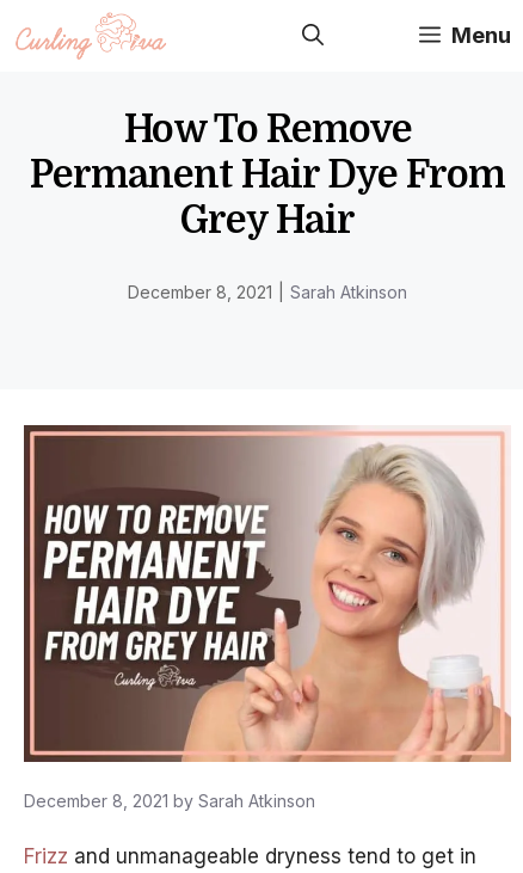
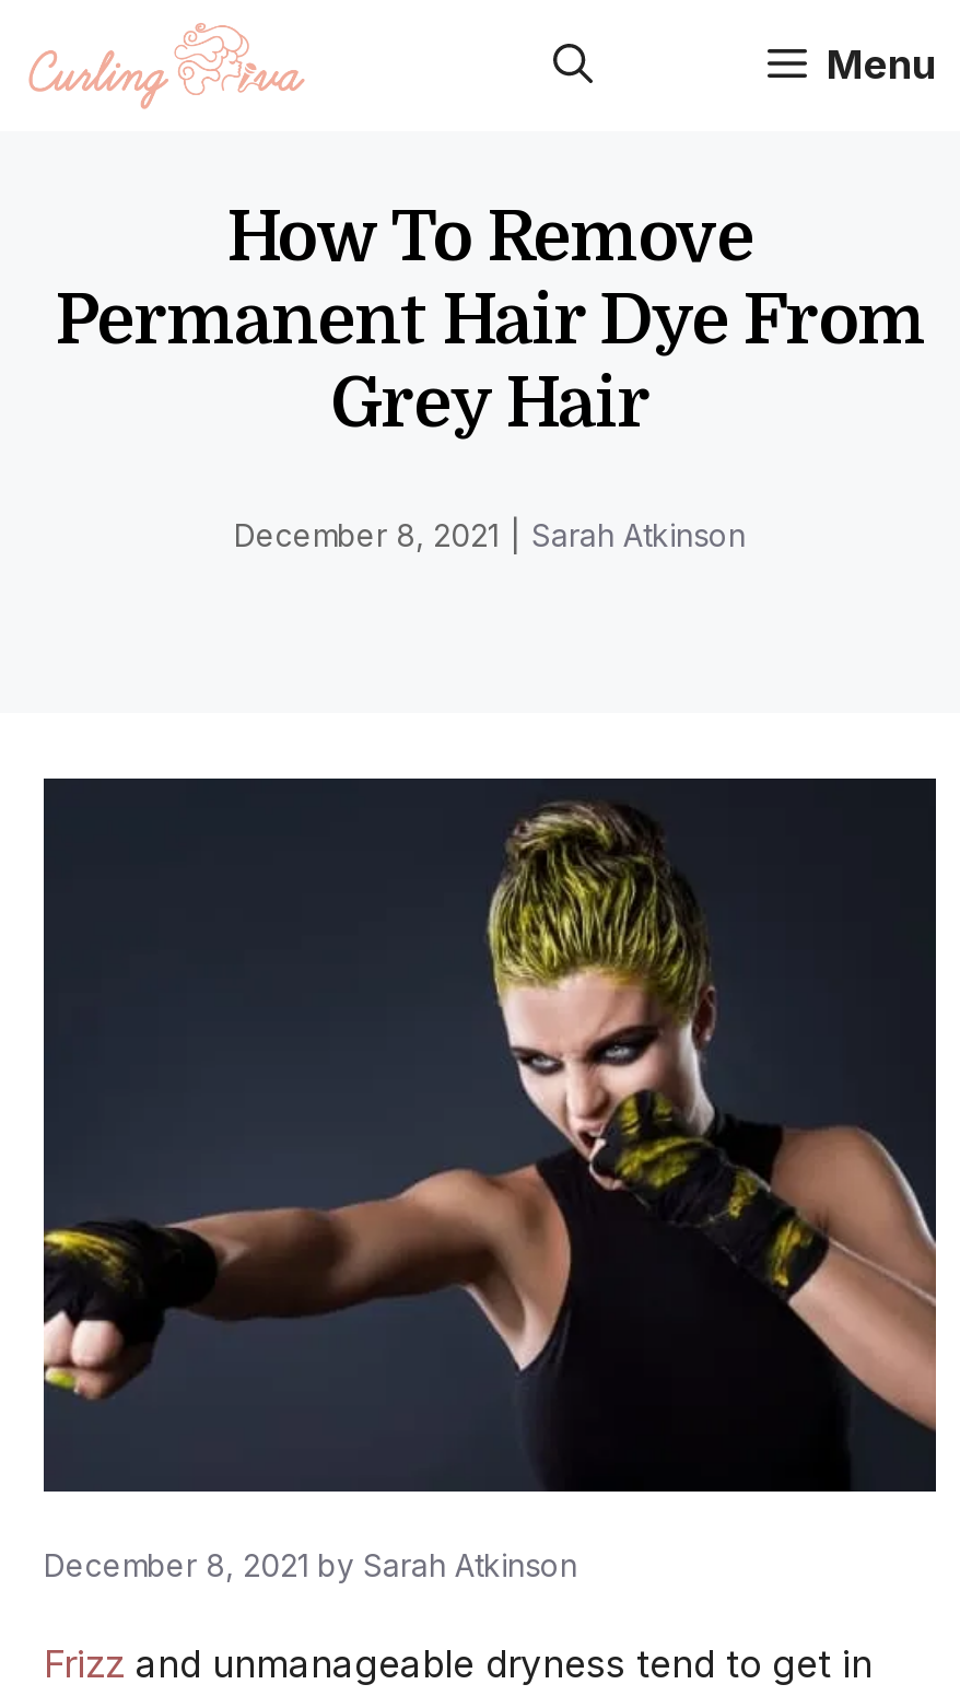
[24,425,511,763] [image] -> [44,776,938,1496] [image]

